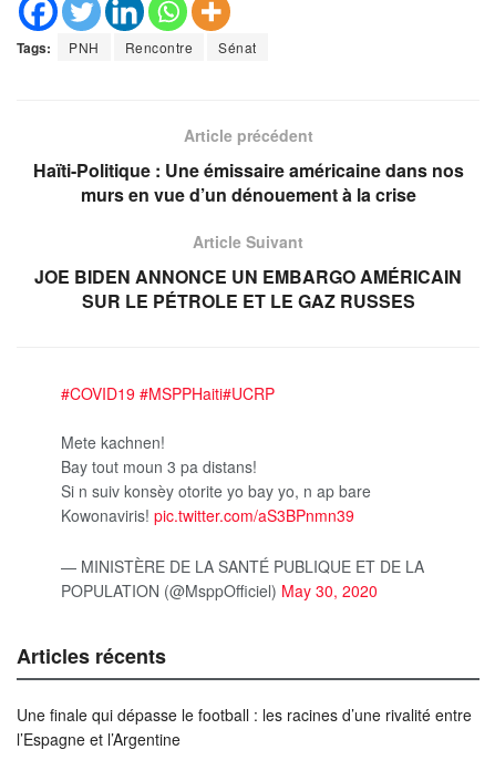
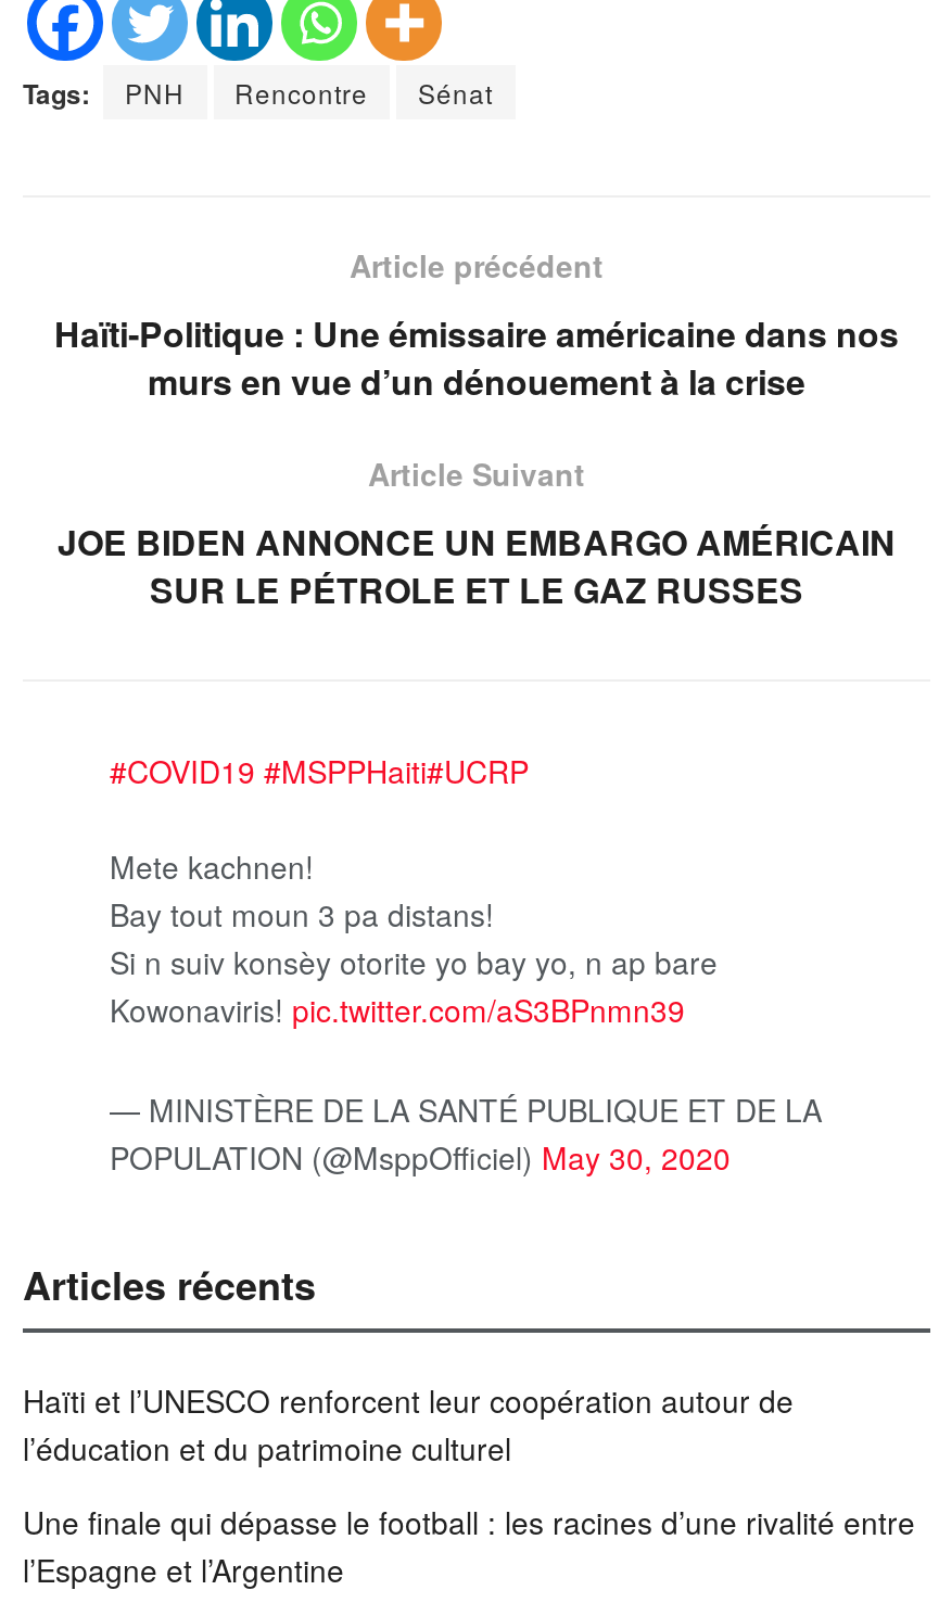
none -> [23,1379,794,1470] Haïti et l’UNESCO renforcent leur coopération autour de | l’éducation et du patrimoine culturel

